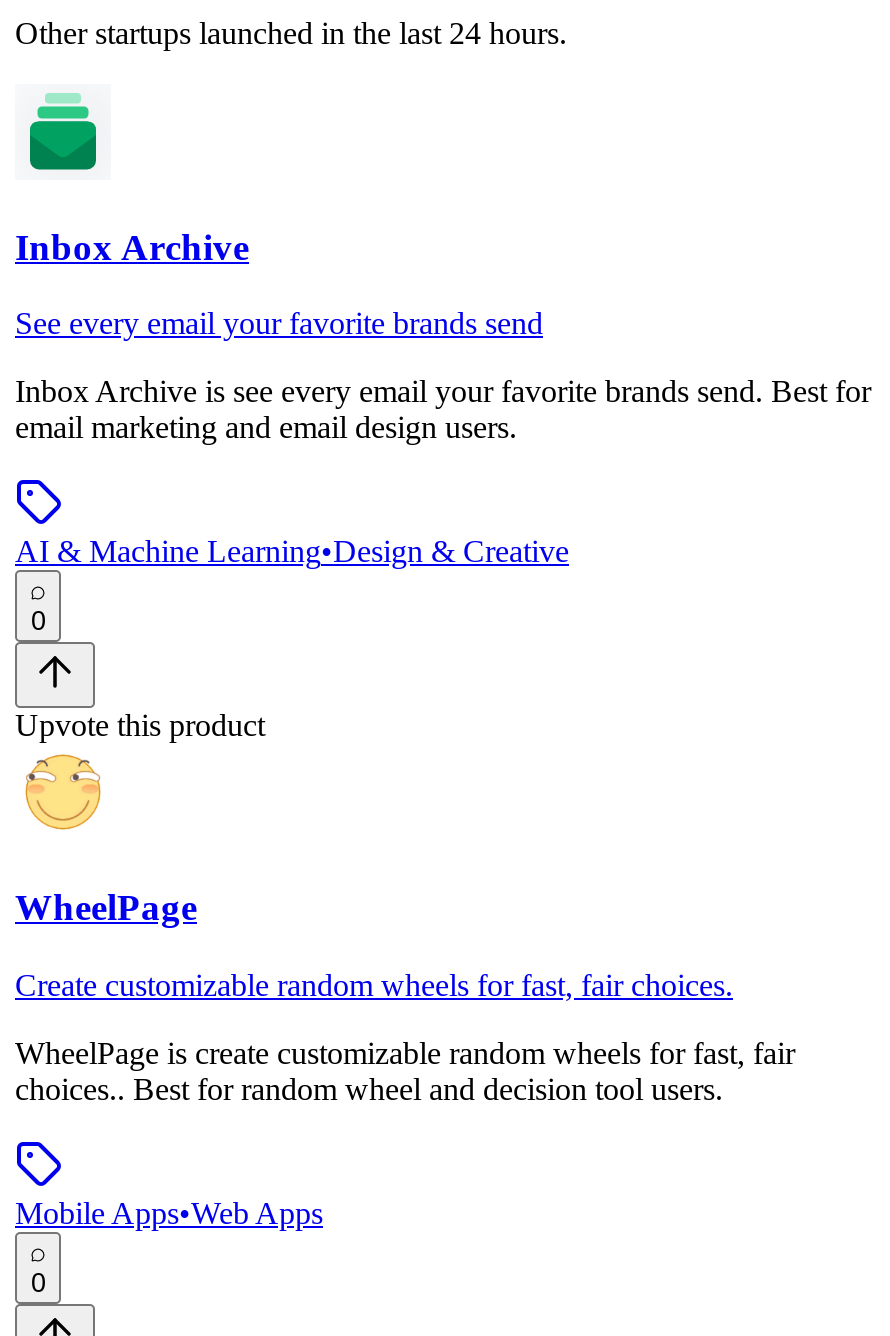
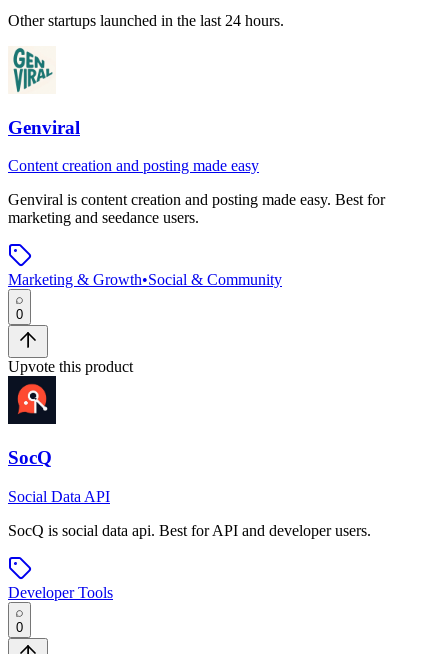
[15,88,249,267] [image] | Inbox Archive -> [8,47,80,138] [image] | Genviral
[15,307,543,341] See every email your favorite brands send -> [8,157,259,174] Content creation and posting made easy
[15,375,871,445] Inbox Archive is see every email your favorite brands send. Best for | email marketing and email design users. -> [8,191,385,226] Genviral is content creation and posting made easy. Best for | marketing and seedance users.
[15,535,569,569] AI & Machine Learning•Design & Creative -> [8,271,282,288] Marketing & Growth•Social & Community
[15,748,197,928] [image] | WheelPage -> [7,378,57,468] [image] | SocQ
[15,968,733,1002] Create customizable random wheels for fast, fair choices. -> [8,488,110,505] Social Data API
[15,1036,795,1106] WheelPage is create customizable random wheels for fast, fair | choices.. Best for random wheel and decision tool users. -> [8,522,371,539] SocQ is social data api. Best for API and developer users.
[15,1196,323,1230] Mobile Apps•Web Apps -> [8,584,113,601] Developer Tools

